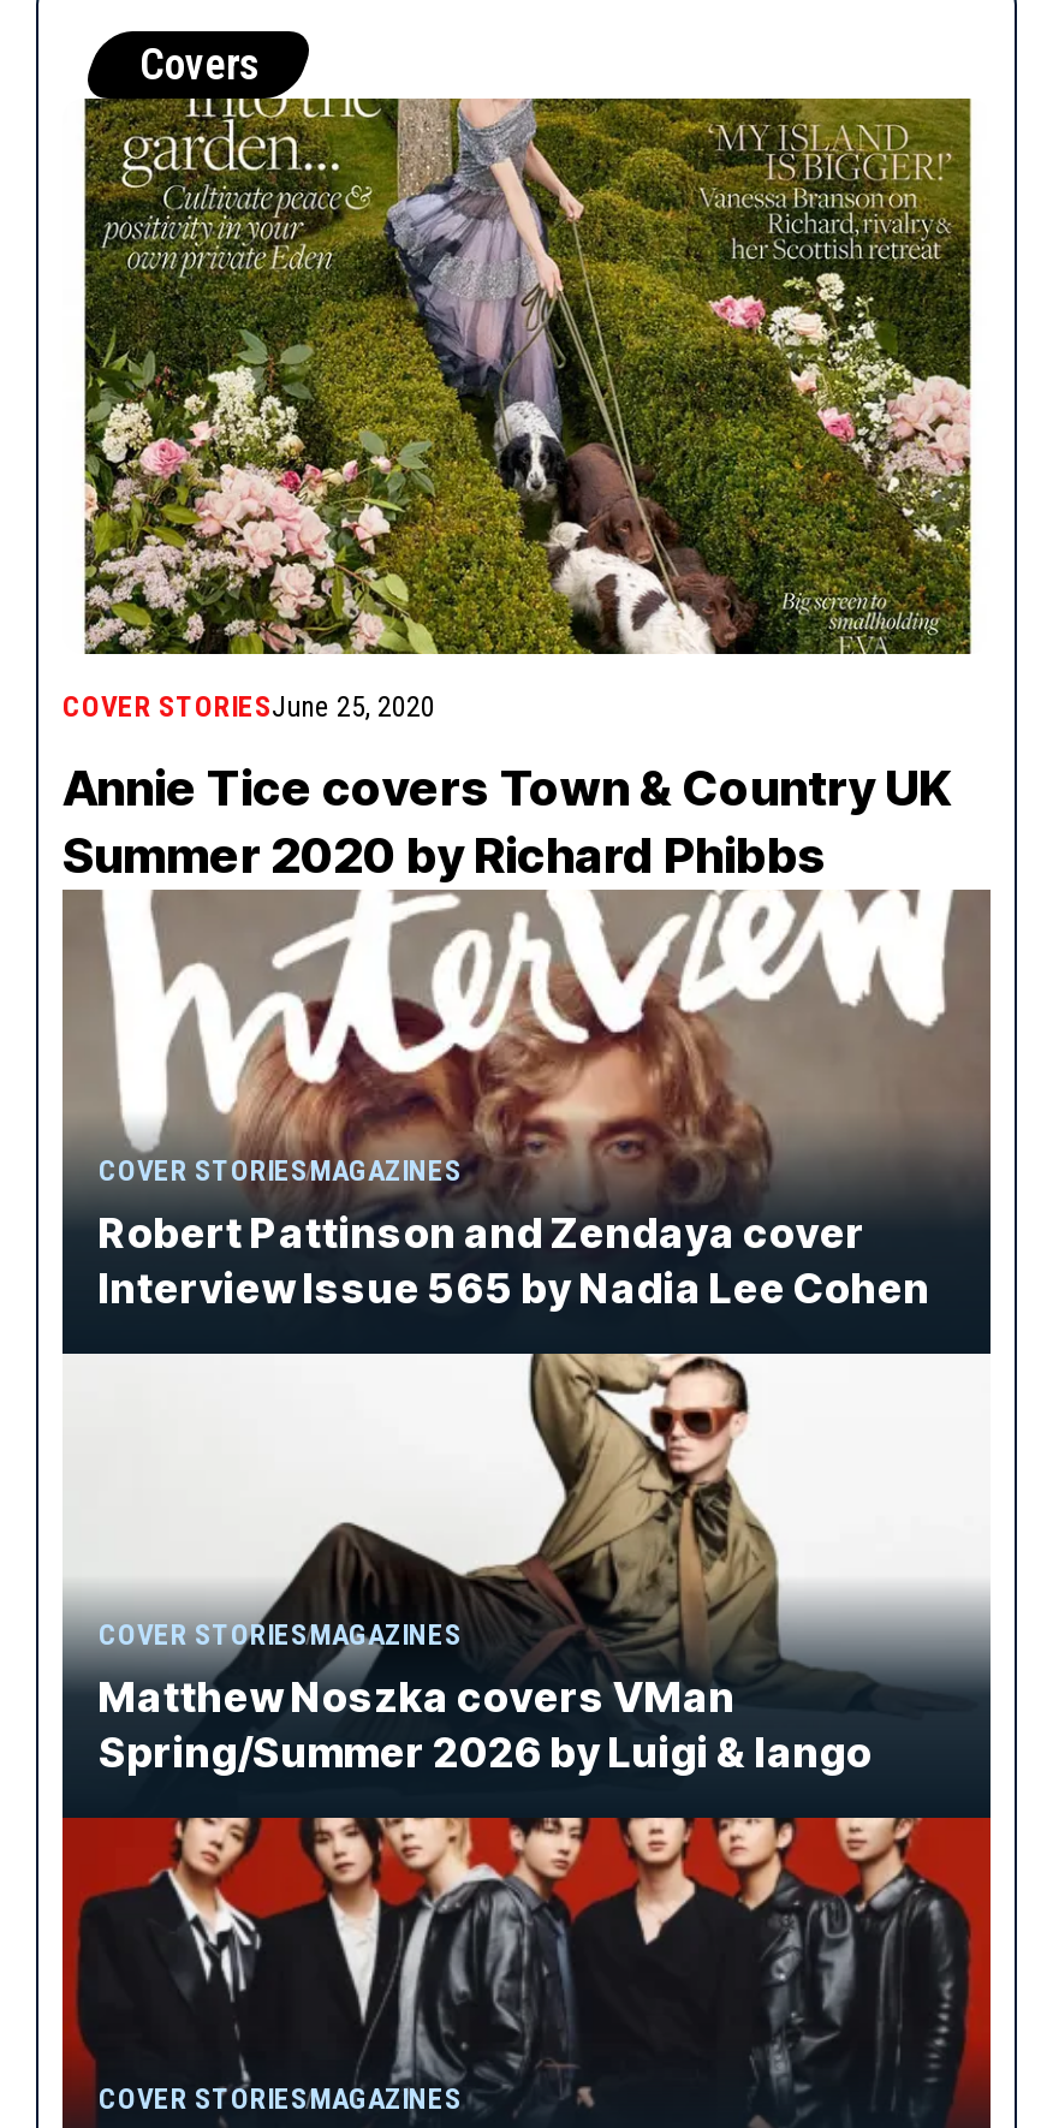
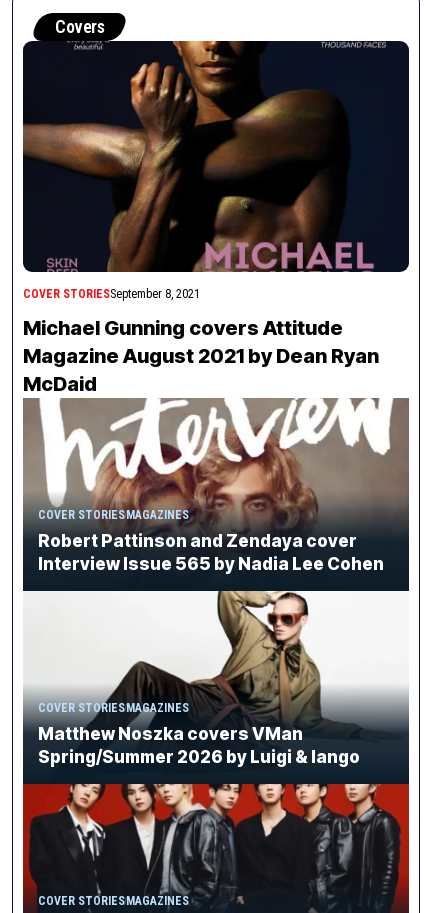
[63,96,991,725] [image] | COVER STORIESJune 25, 2020 -> [22,40,410,301] [image] | COVER STORIESSeptember 8, 2021
[63,761,952,886] Annie Tice covers Town & Country UK | Summer 2020 by Richard Phibbs -> [23,316,379,396] Michael Gunning covers Attitude | Magazine August 2021 by Dean Ryan | McDaid

